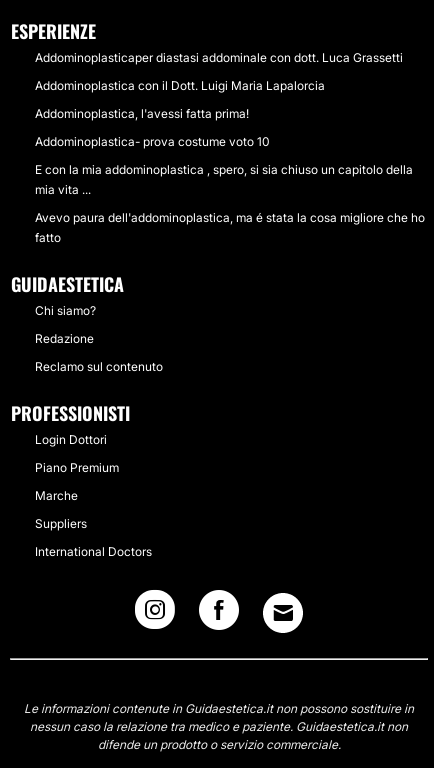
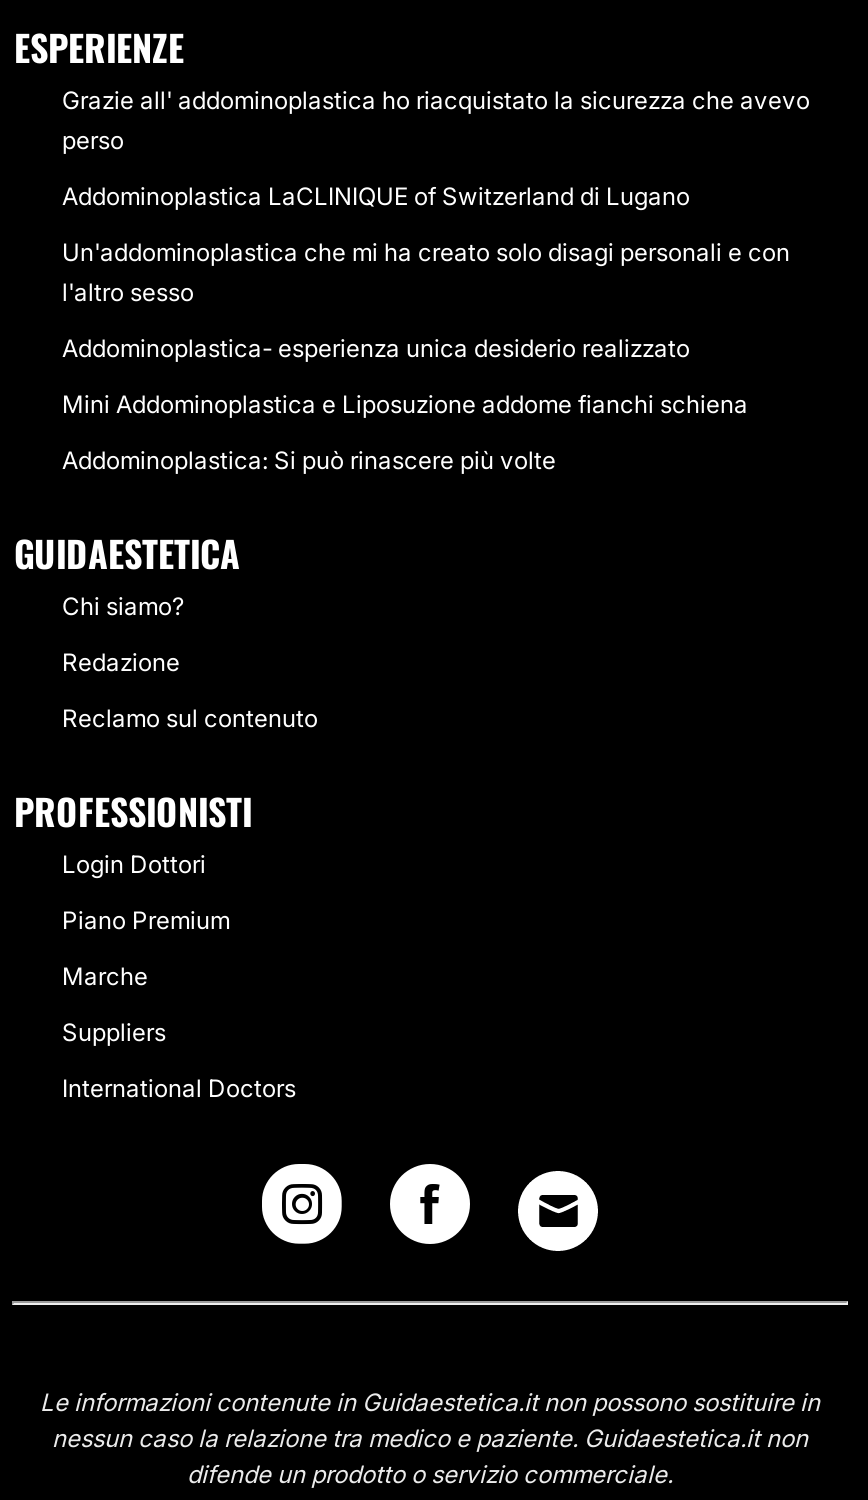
[35,50,403,65] Addominoplasticaper diastasi addominale con dott. Luca Grassetti -> [62,85,810,155] Grazie all' addominoplastica ho riacquistato la sicurezza che avevo | perso
[35,78,325,93] Addominoplastica con il Dott. Luigi Maria Lapalorcia -> [62,181,690,211] Addominoplastica LaCLINIQUE of Switzerland di Lugano
[35,106,249,121] Addominoplastica, l'avessi fatta prima! -> [62,237,790,307] Un'addominoplastica che mi ha creato solo disagi personali e con | l'altro sesso
[35,134,270,149] Addominoplastica- prova costume voto 10 -> [62,333,690,363] Addominoplastica- esperienza unica desiderio realizzato
[35,162,413,197] E con la mia addominoplastica , spero, si sia chiuso un capitolo della | mia vita ... -> [62,389,748,419] Mini Addominoplastica e Liposuzione addome fianchi schiena
[35,210,425,245] Avevo paura dell'addominoplastica, ma é stata la cosa migliore che ho | fatto -> [62,445,556,475] Addominoplastica: Si può rinascere più volte

